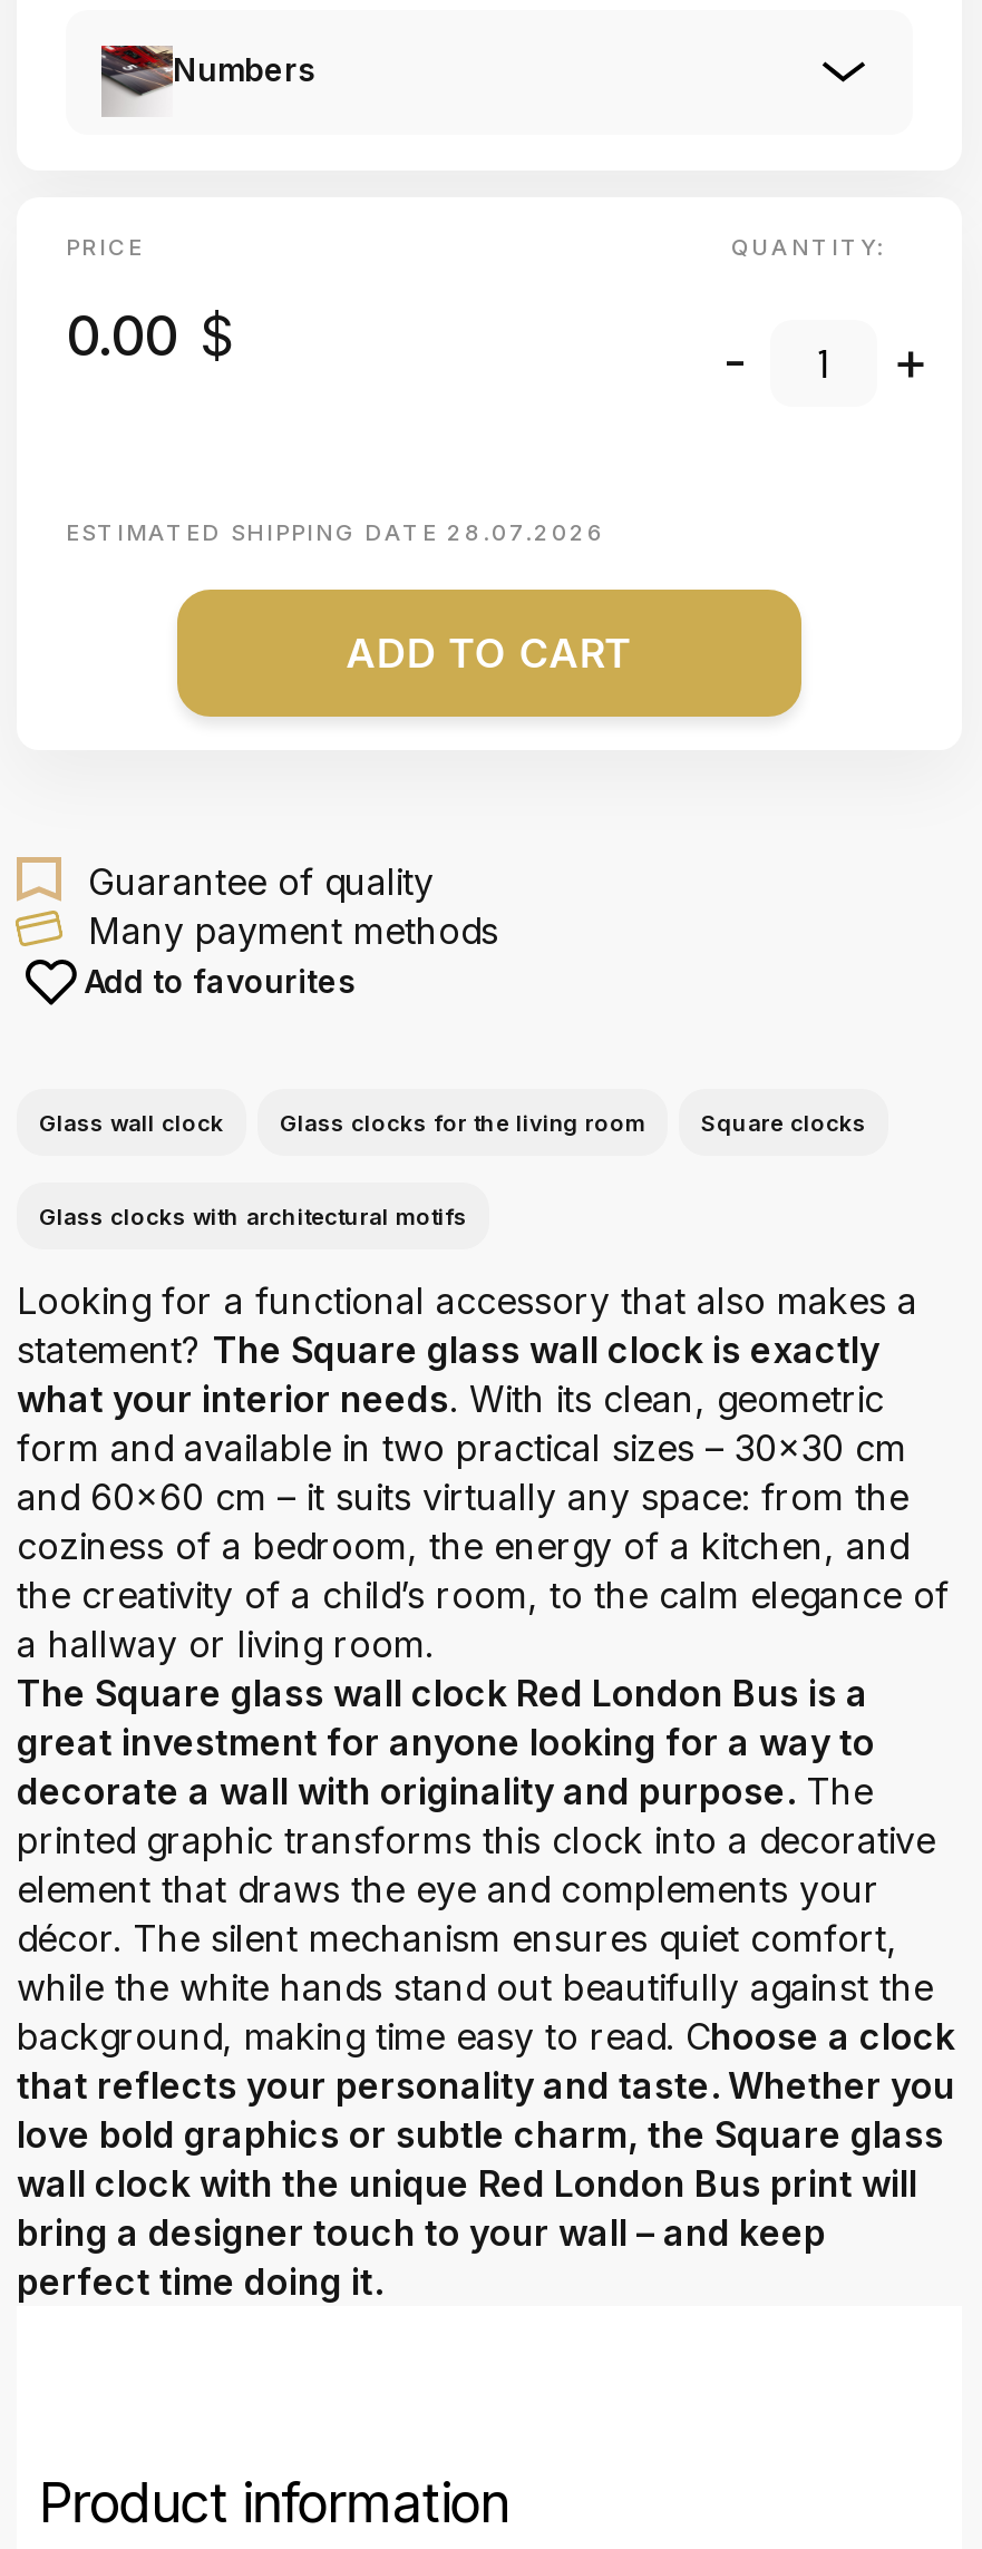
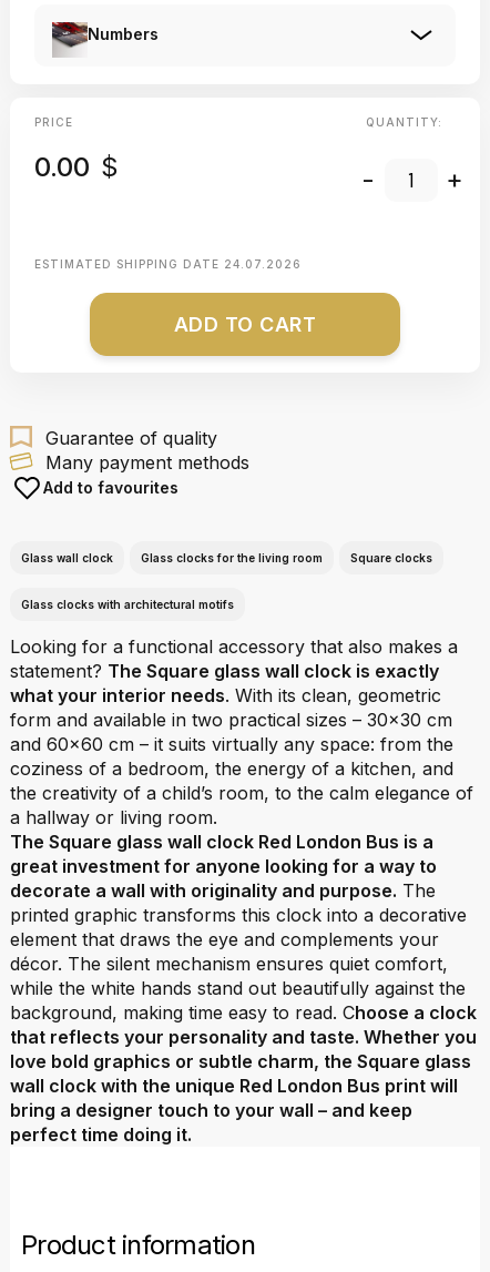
[66,518,605,545] ESTIMATED SHIPPING DATE 28.07.2026 -> [34,257,302,271] ESTIMATED SHIPPING DATE 24.07.2026

